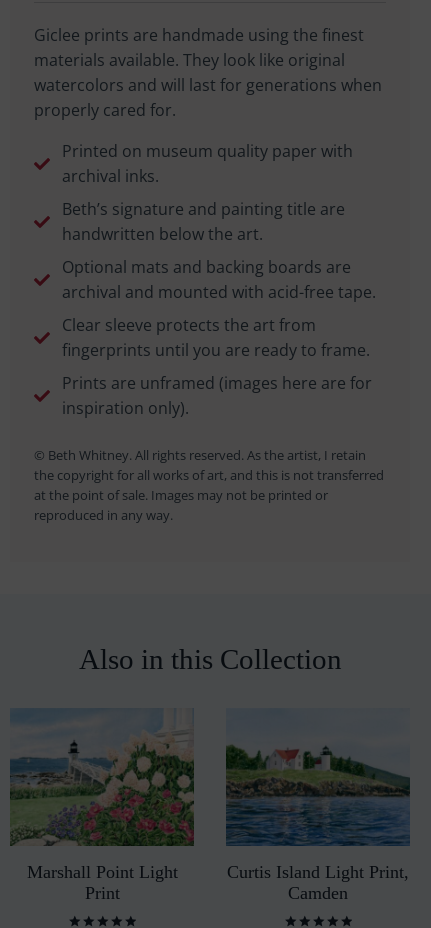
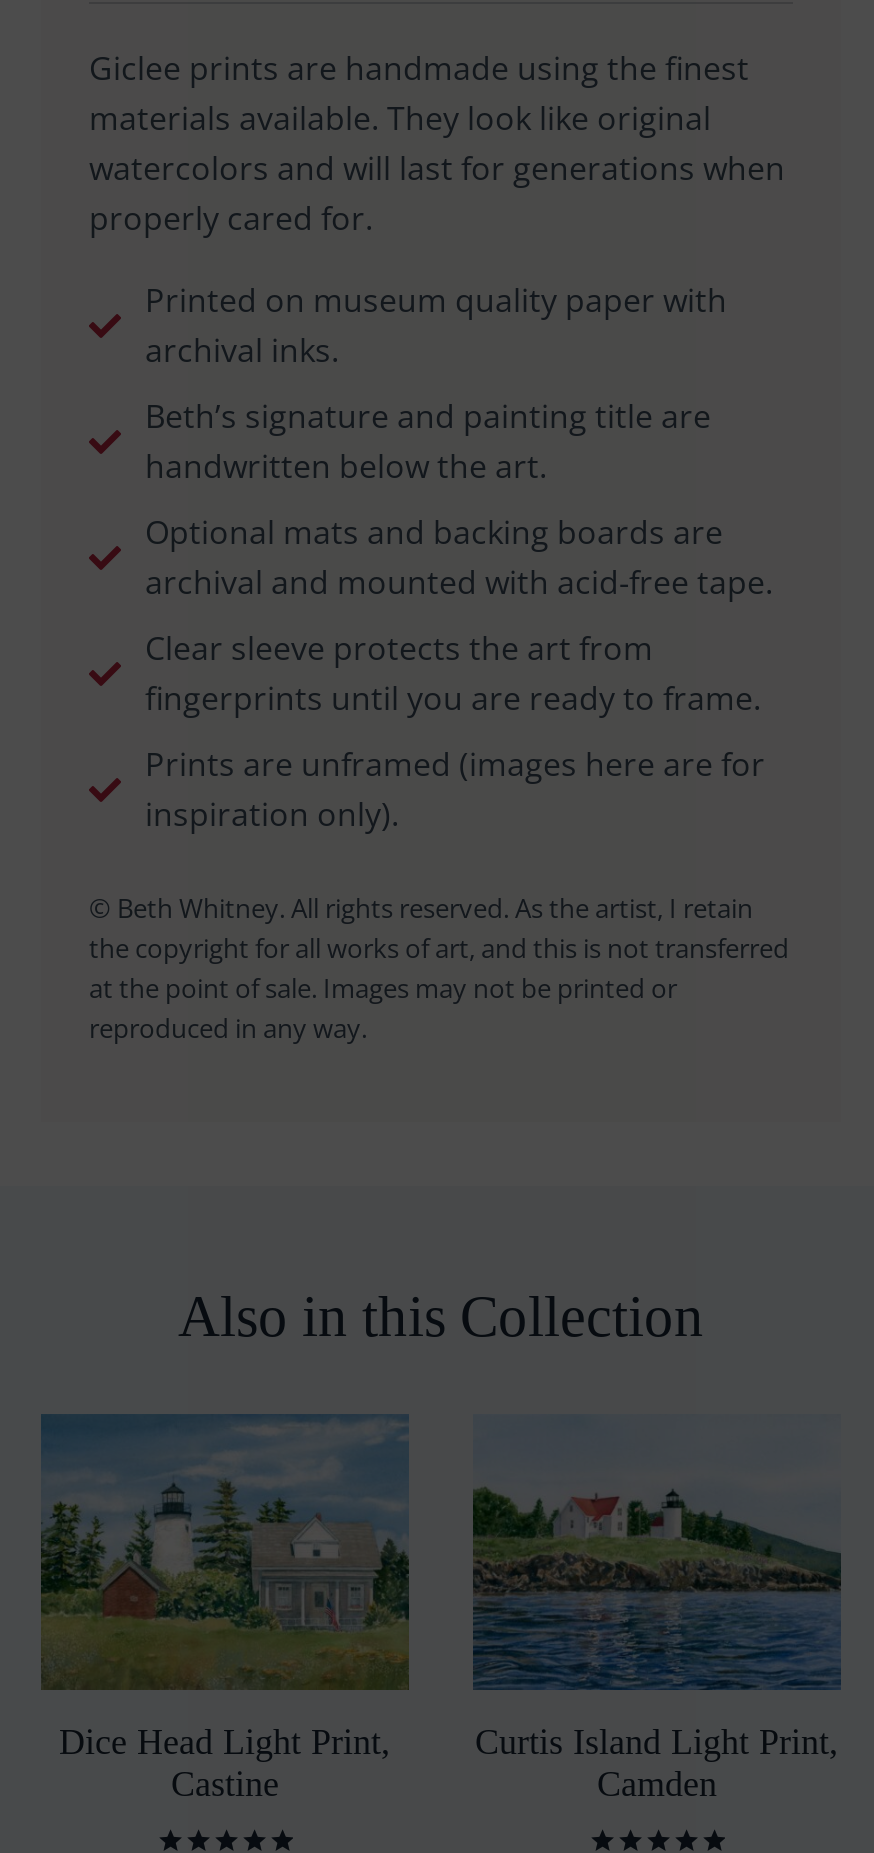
[10,709,195,903] [image] | Marshall Point Light | Print -> [41,1414,411,1803] [image] | Dice Head Light Print, | Castine

